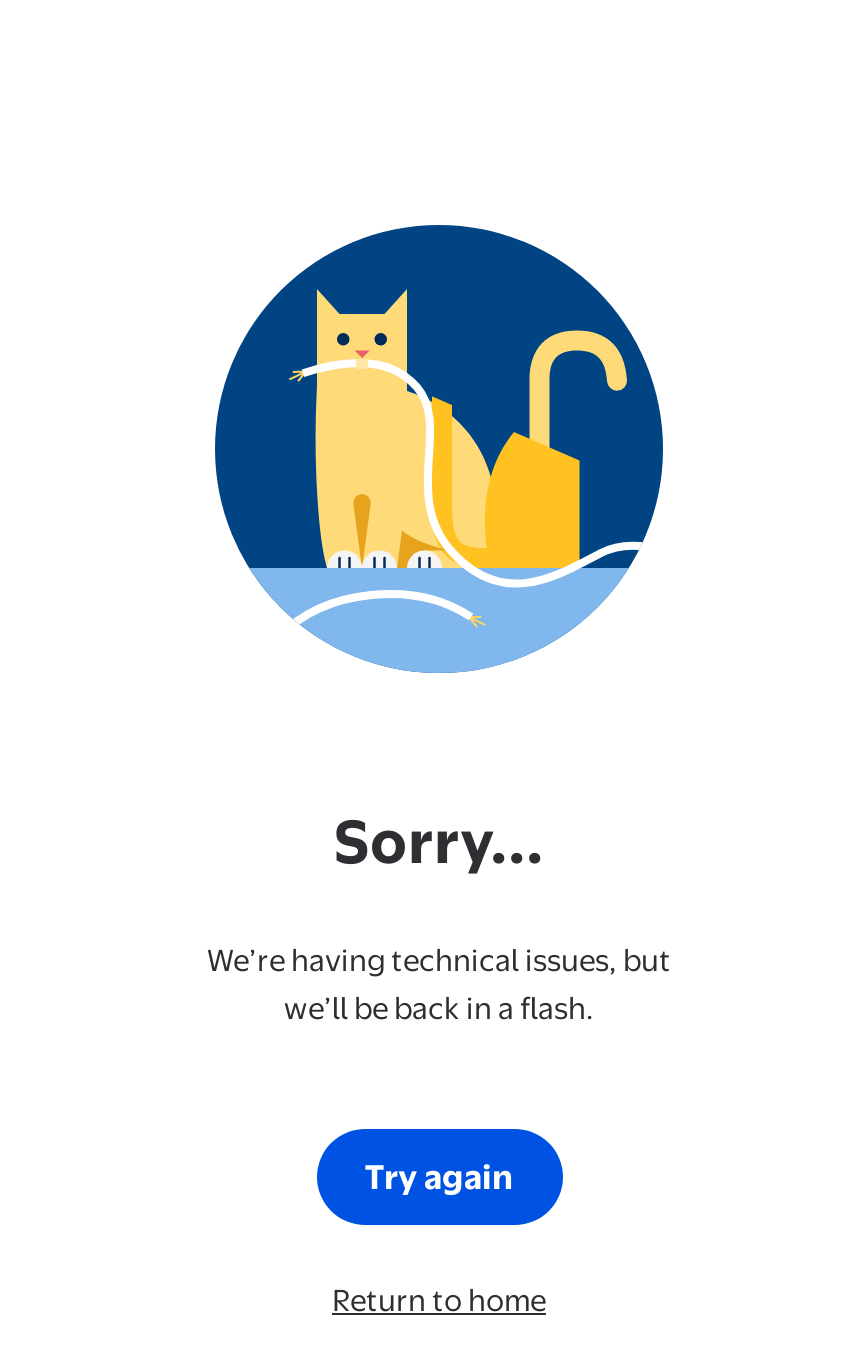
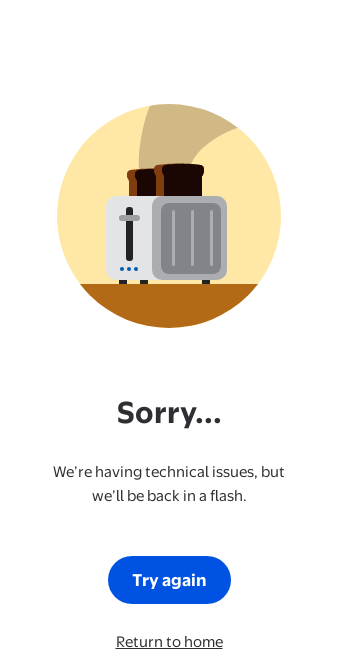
[213,223,665,675] [image] -> [57,104,281,329] [image]

